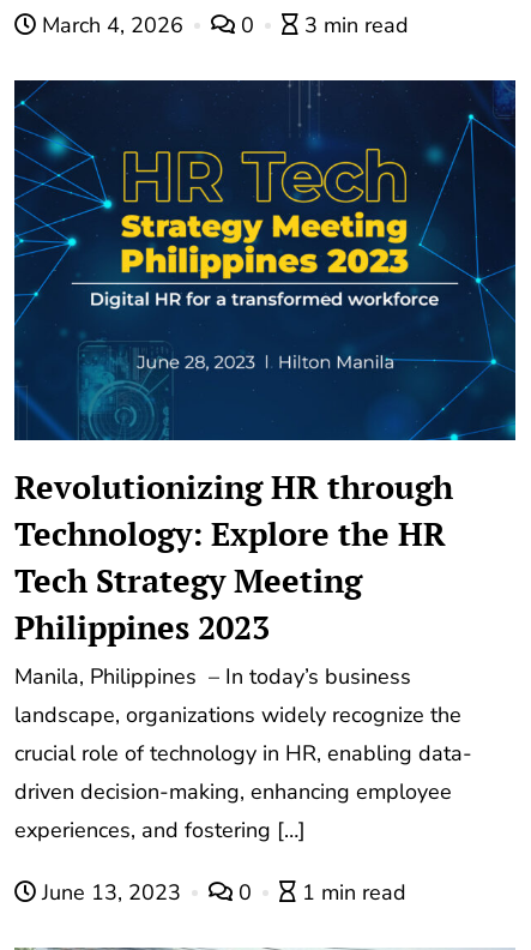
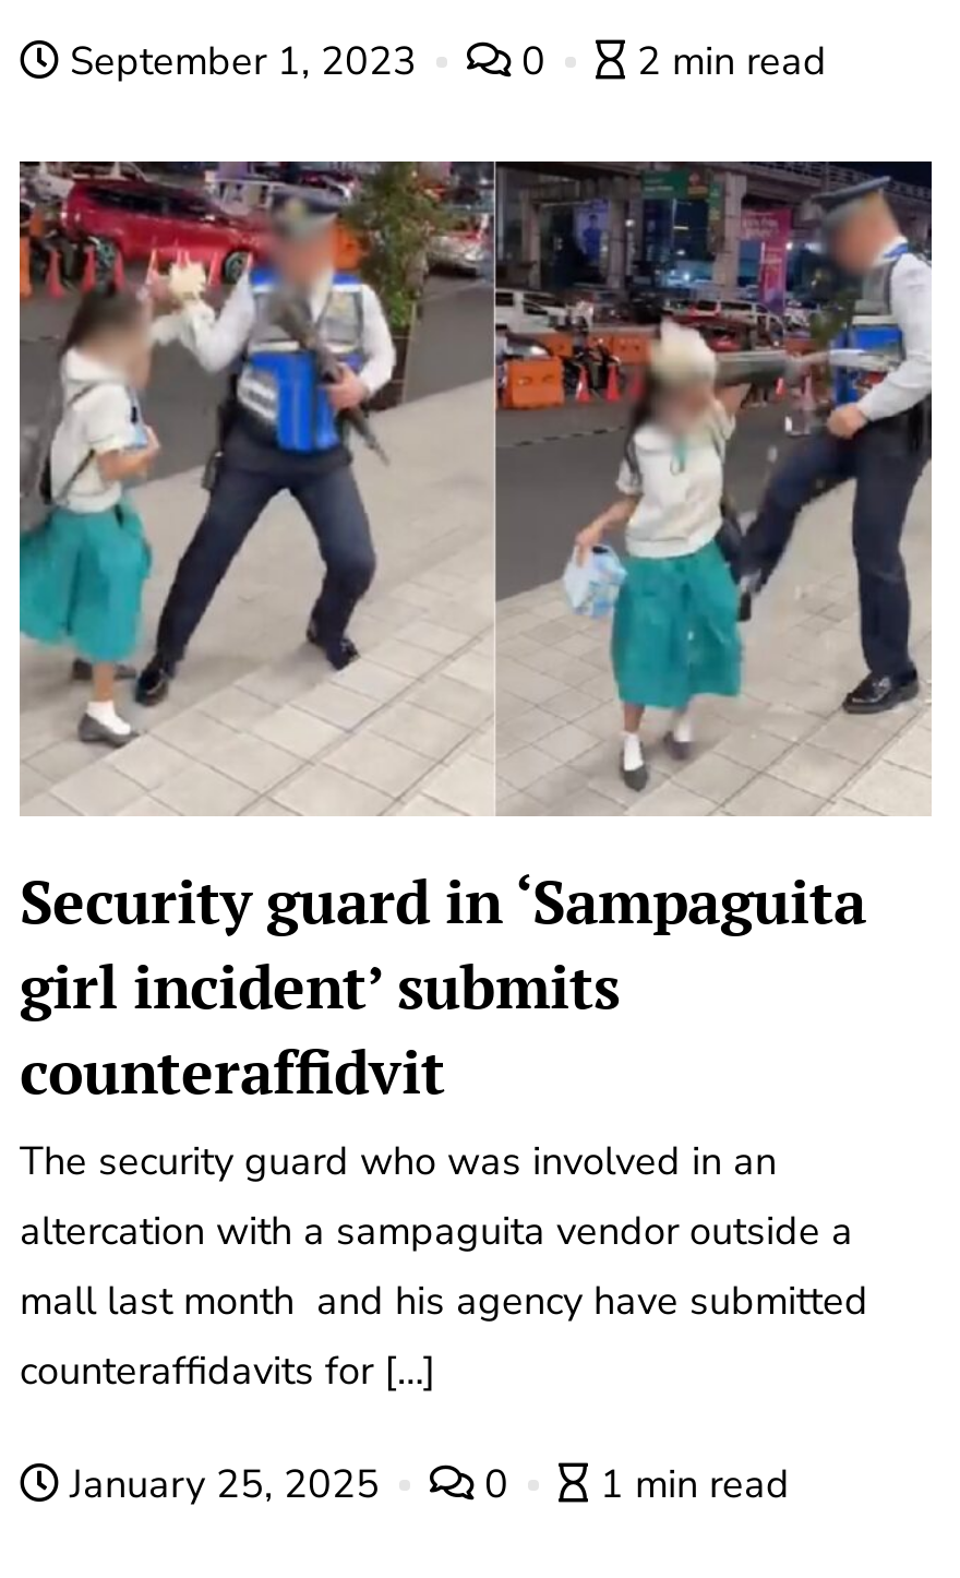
[36,11,189,40] March 4, 2026 -> [59,36,428,88] September 1, 2023
[304,11,409,40] 3 min read -> [637,36,827,88] 2 min read
[13,79,517,845] [image] | Revolutionizing HR through | Technology: Explore the HR | Tech Strategy Meeting | Philippines 2023 | Manila, Philippines – In today’s business | landscape, organizations widely recognize the | crucial role of technology in HR, enabling data- | driven decision-making, enhancing employee | experiences, and fostering […] -> [17,159,934,1398] [image] | Security guard in ‘Sampaguita | girl incident’ submits | counteraffidvit | The security guard who was involved in an | altercation with a sampaguita vendor outside a | mall last month and his agency have submitted | counteraffidavits for […]
[36,879,406,907] June 13, 2023 0 1 min read -> [59,1459,790,1511] January 25, 2025 0 1 min read

